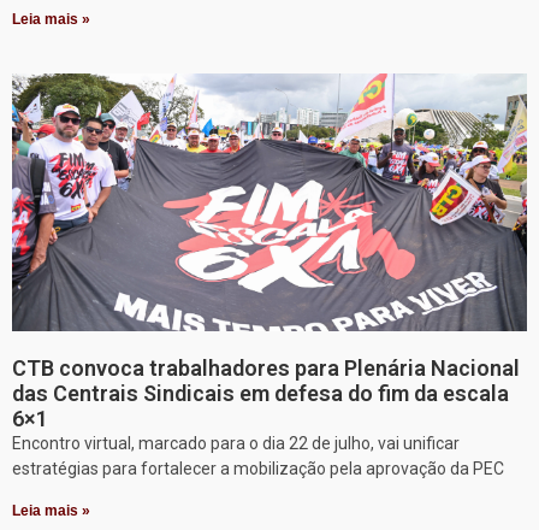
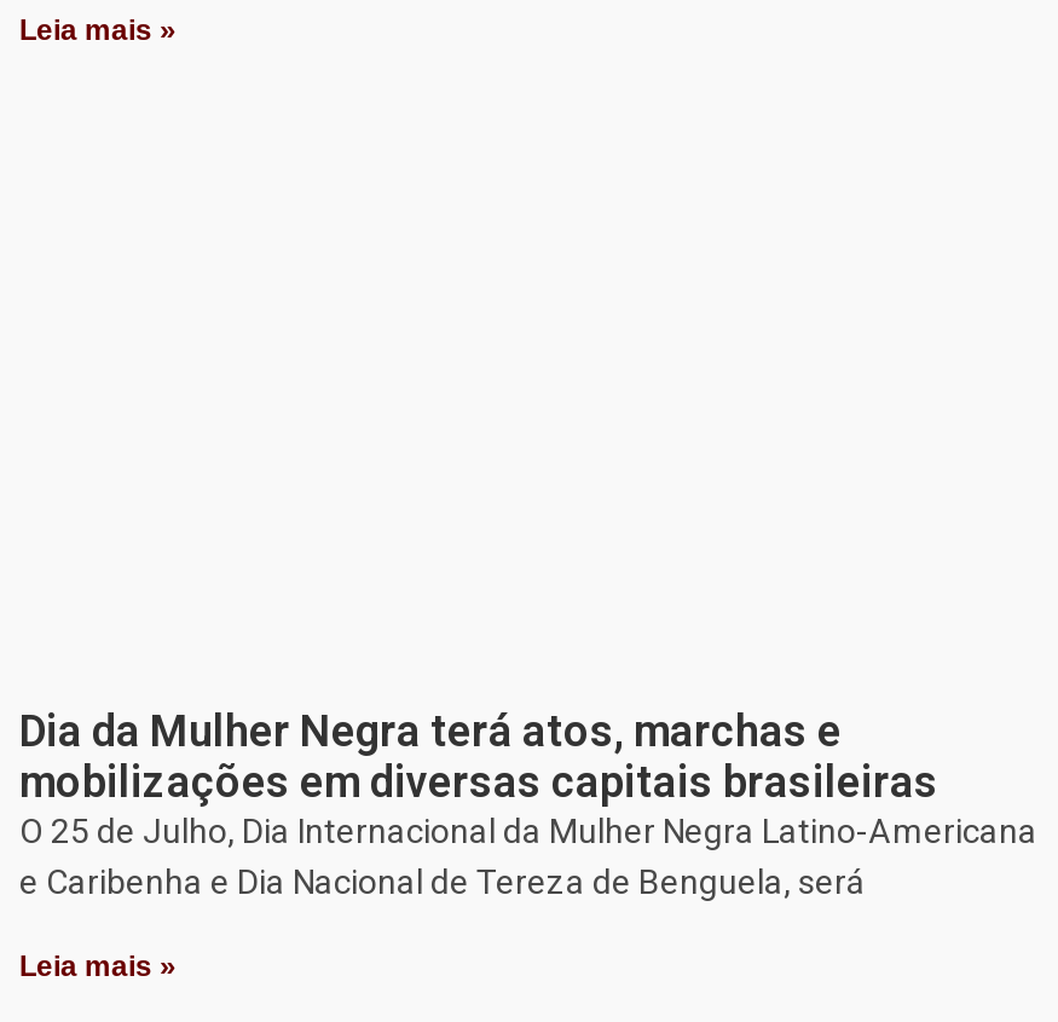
[11,72,528,332] [image] -> none
[12,356,520,478] CTB convoca trabalhadores para Plenária Nacional | das Centrais Sindicais em defesa do fim da escala | 6×1 | Encontro virtual, marcado para o dia 22 de julho, vai unificar | estratégias para fortalecer a mobilização pela aprovação da PEC -> [19,706,1037,902] Dia da Mulher Negra terá atos, marchas e | mobilizações em diversas capitais brasileiras | O 25 de Julho, Dia Internacional da Mulher Negra Latino-Americana | e Caribenha e Dia Nacional de Tereza de Benguela, será

